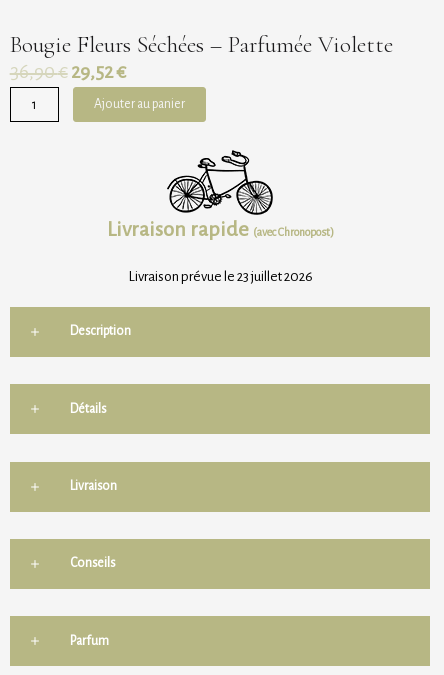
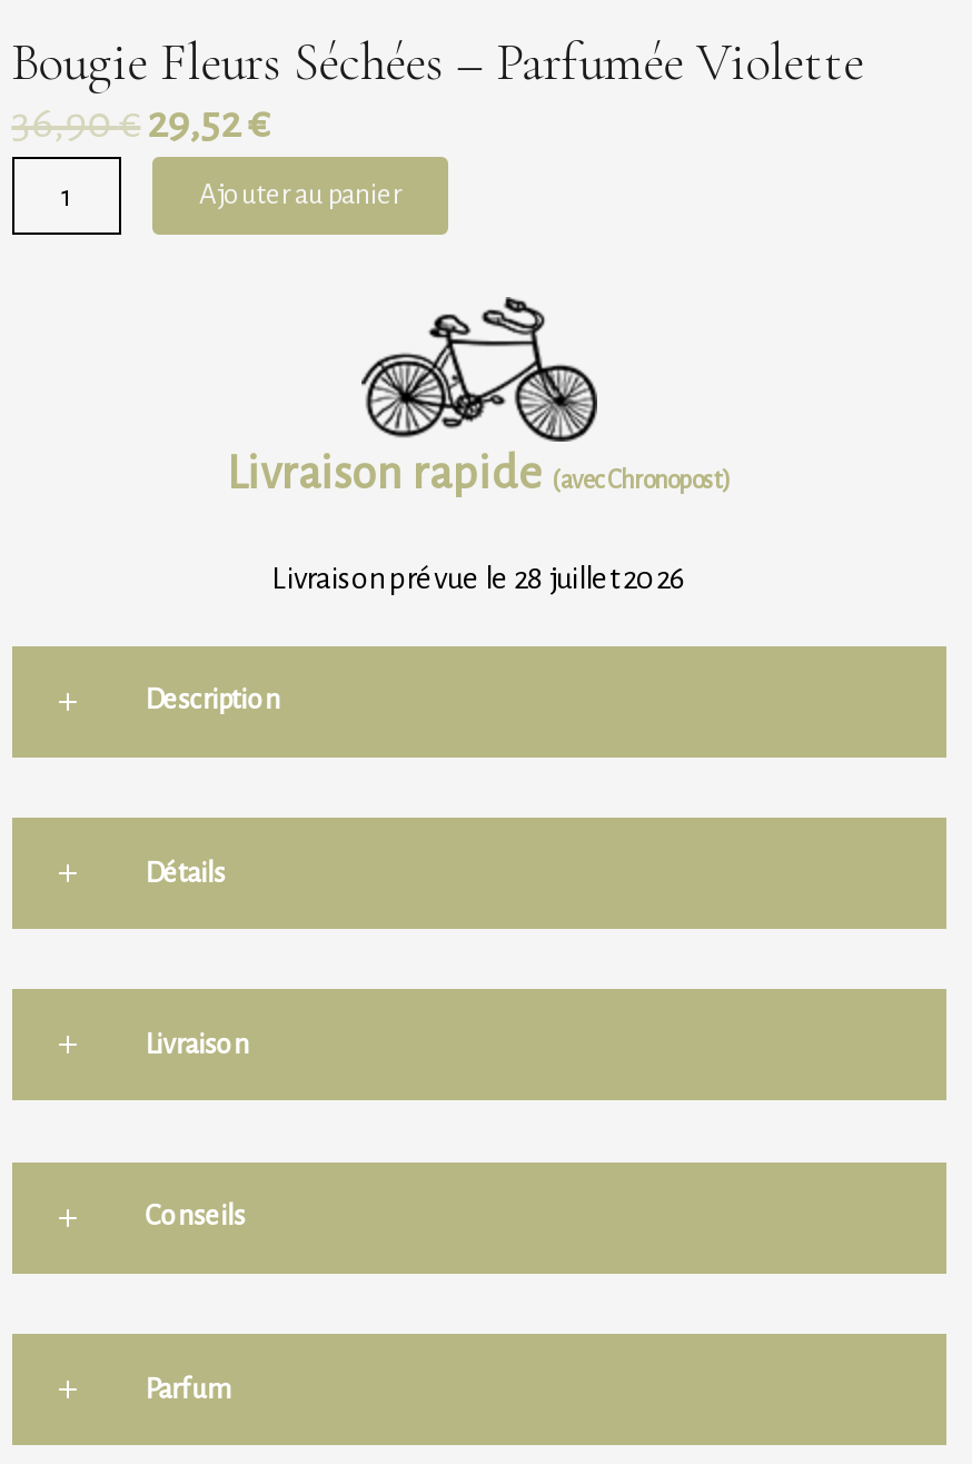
[127,269,312,284] Livraison prévue le 23 juillet 2026 -> [271,562,687,596] Livraison prévue le 28 juillet 2026

